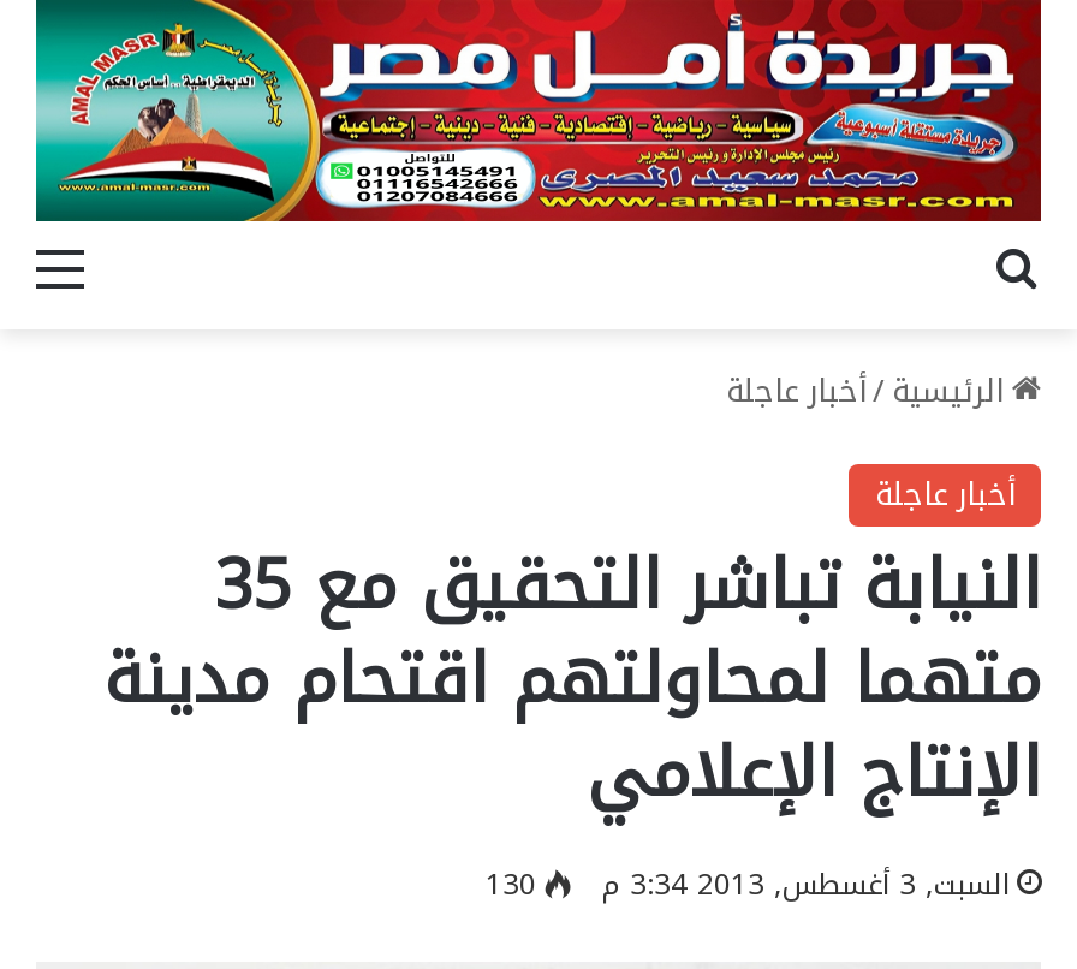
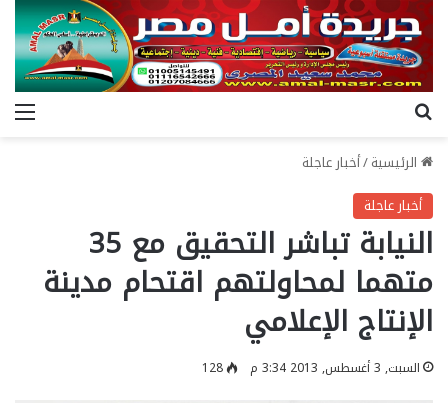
[486,857,536,910] 130 -> [202,356,223,378] 128

